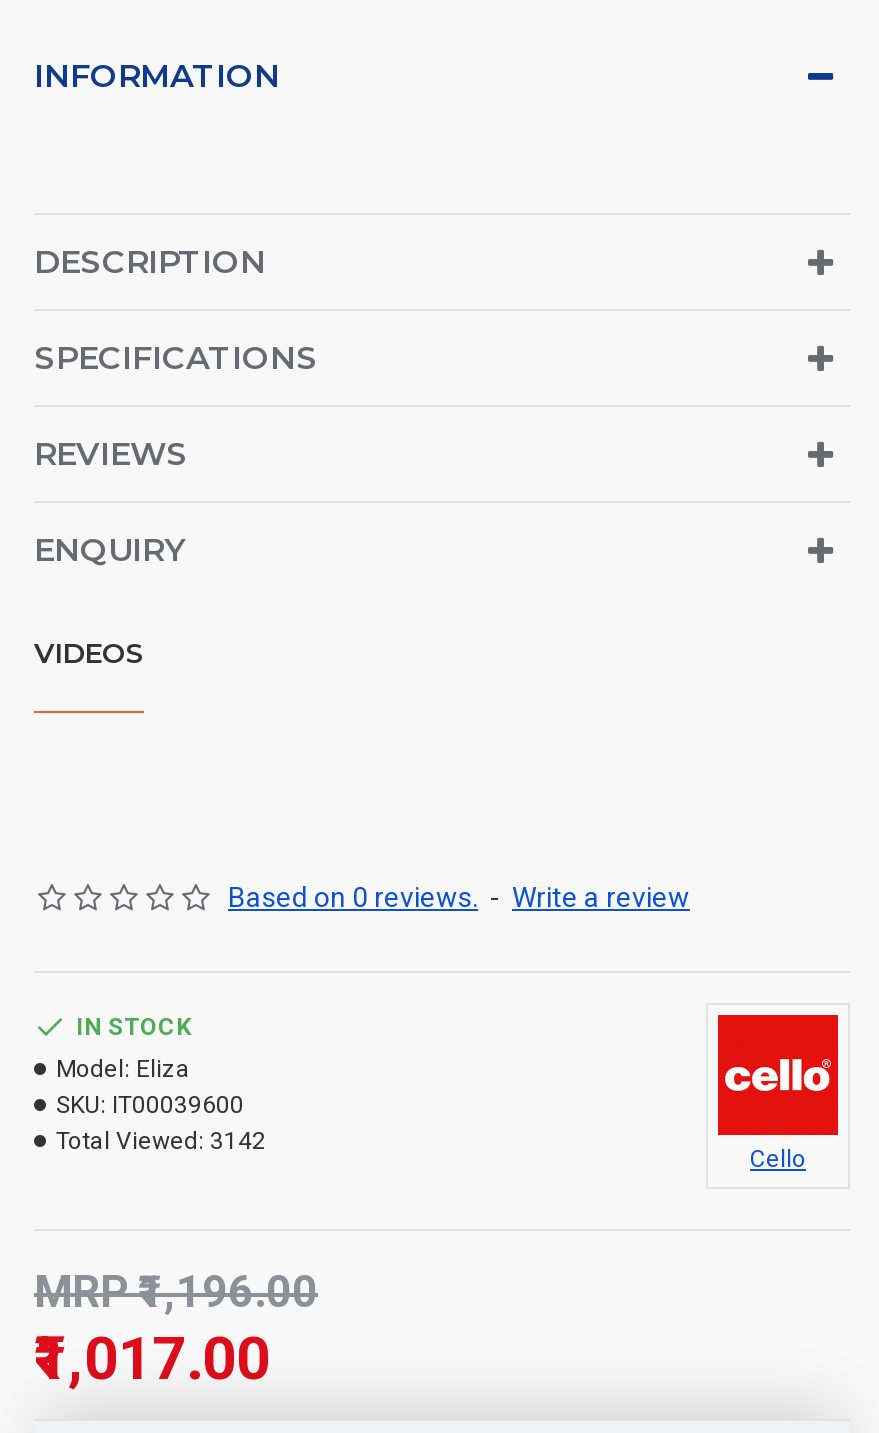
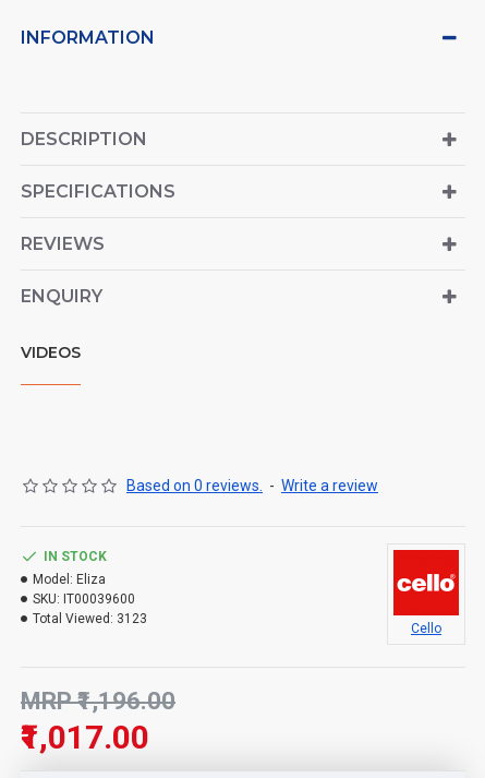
[56,1127,266,1155] Total Viewed: 3142 -> [33,611,147,626] Total Viewed: 3123

